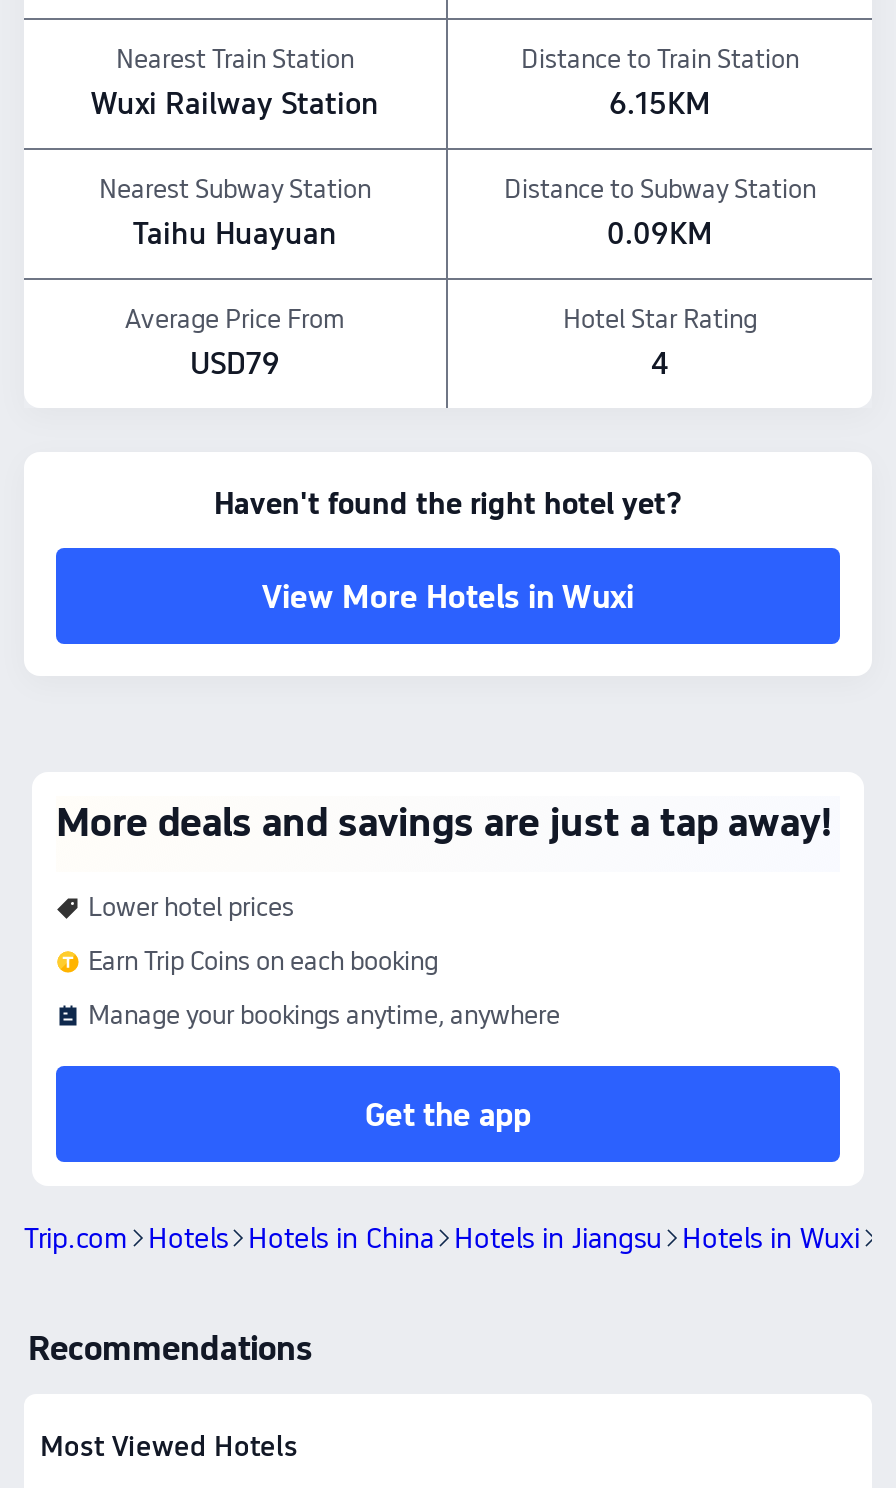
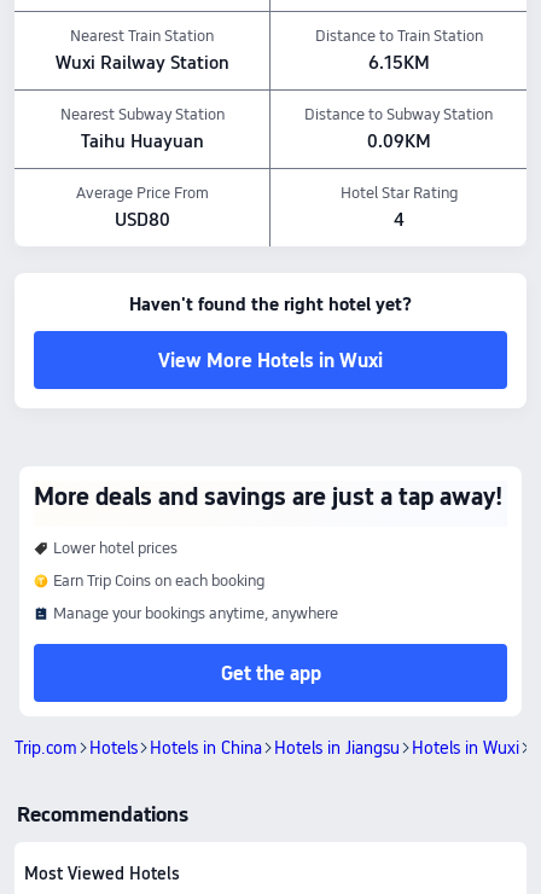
[190,346,280,382] USD79 -> [114,209,170,231] USD80

